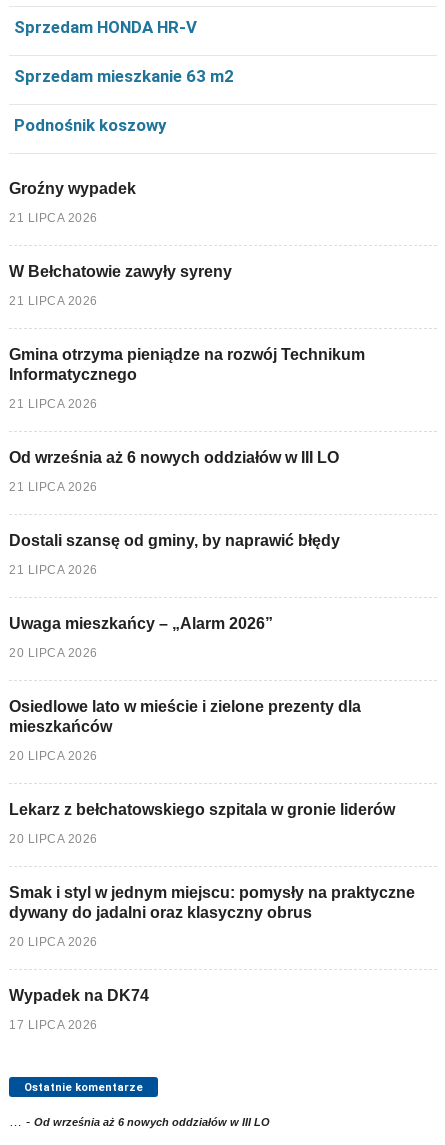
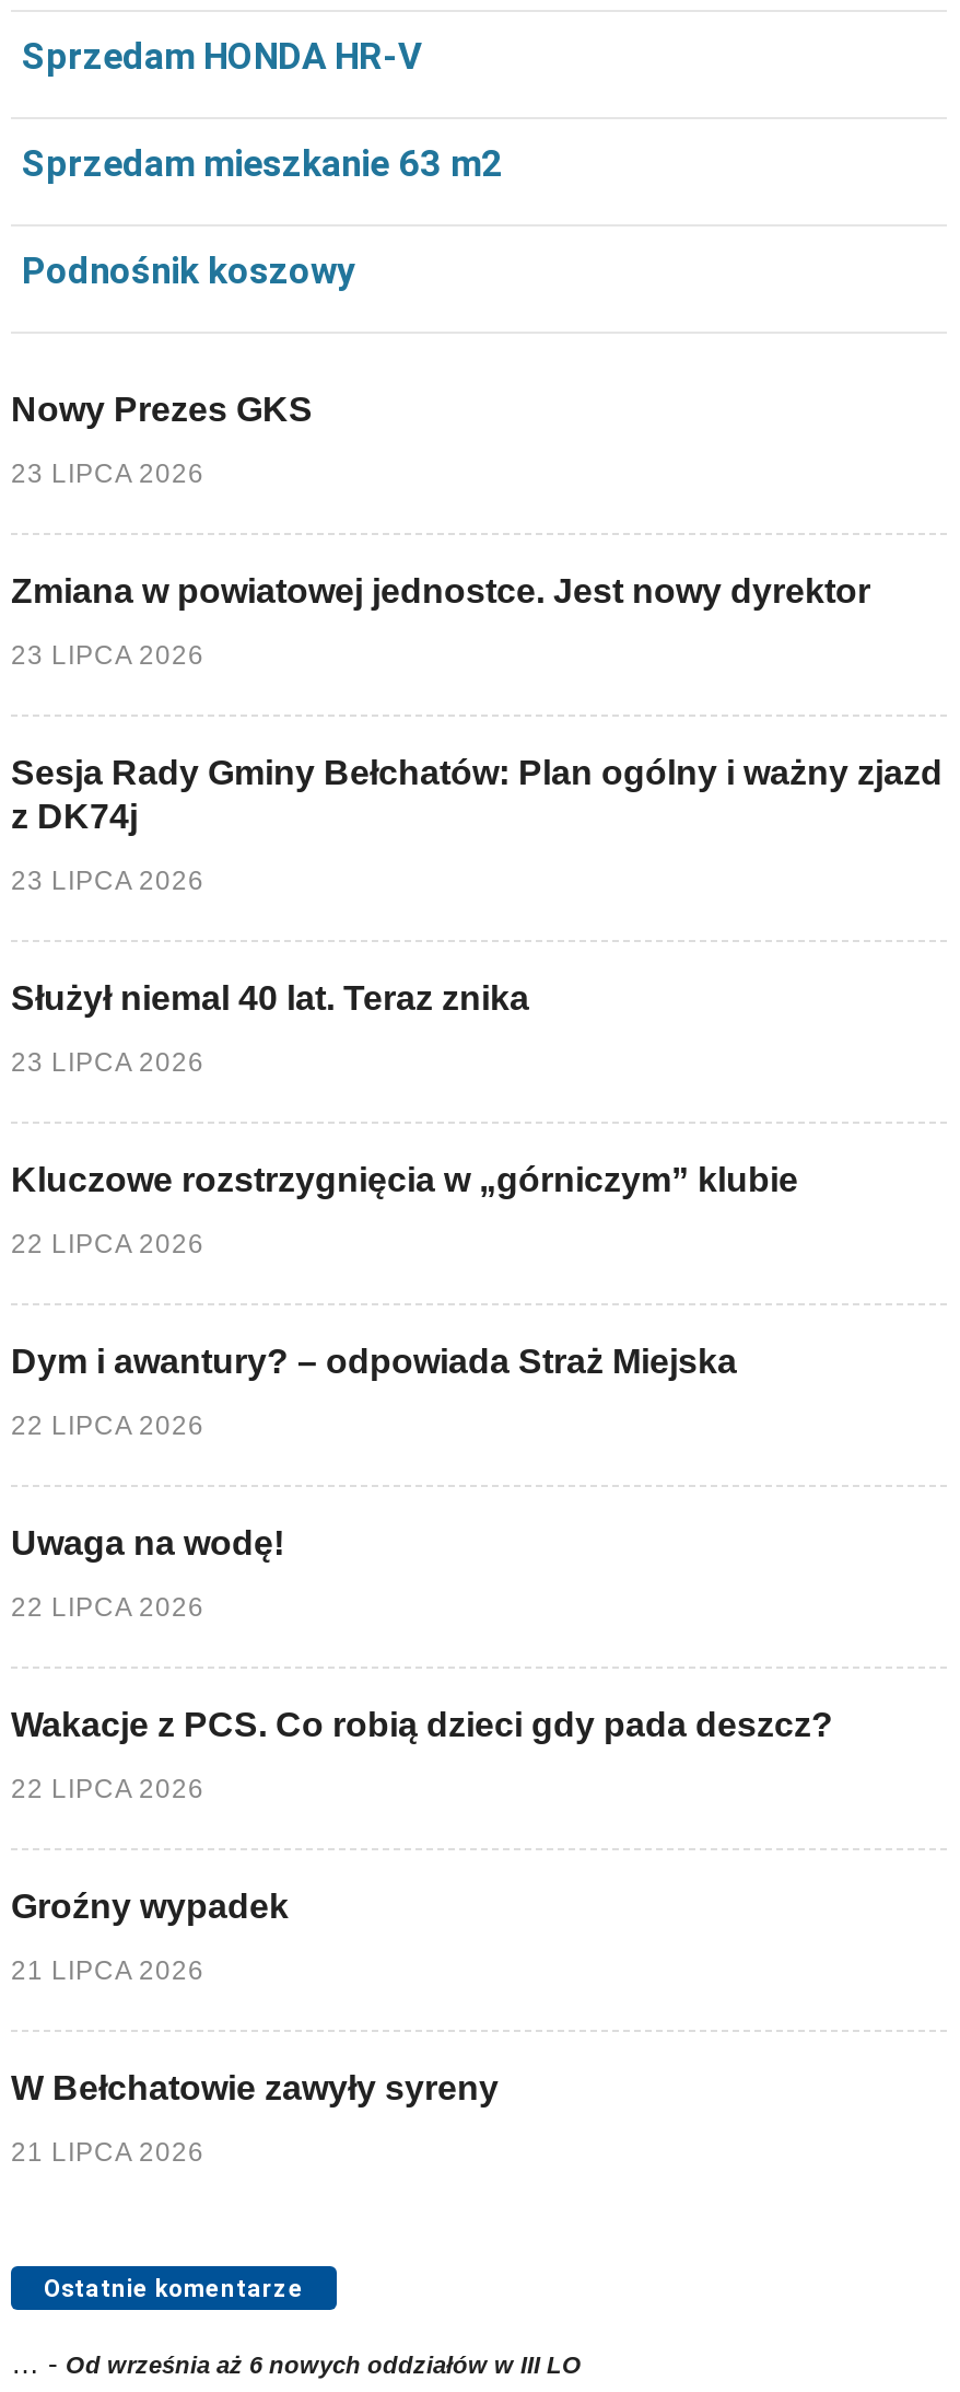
none -> [11,390,943,1803] Nowy Prezes GKS | 23 LIPCA 2026 | Zmiana w powiatowej jednostce. Jest nowy dyrektor | 23 LIPCA 2026 | Sesja Rady Gminy Bełchatów: Plan ogólny i ważny zjazd | z DK74j | 23 LIPCA 2026 | Służył niemal 40 lat. Teraz znika | 23 LIPCA 2026 | Kluczowe rozstrzygnięcia w „górniczym” klubie | 22 LIPCA 2026 | Dym i awantury? – odpowiada Straż Miejska | 22 LIPCA 2026 | Uwaga na wodę! | 22 LIPCA 2026 | Wakacje z PCS. Co robią dzieci gdy pada deszcz? | 22 LIPCA 2026
moved [9,179,232,307] -> [11,1886,499,2167]: Groźny wypadek | 21 LIPCA 2026 | W Bełchatowie zawyły syreny | 21 LIPCA 2026
[9,345,415,1031] Gmina otrzyma pieniądze na rozwój Technikum | Informatycznego | 21 LIPCA 2026 | Od września aż 6 nowych oddziałów w III LO | 21 LIPCA 2026 | Dostali szansę od gminy, by naprawić błędy | 21 LIPCA 2026 | Uwaga mieszkańcy – „Alarm 2026” | 20 LIPCA 2026 | Osiedlowe lato w mieście i zielone prezenty dla | mieszkańców | 20 LIPCA 2026 | Lekarz z bełchatowskiego szpitala w gronie liderów | 20 LIPCA 2026 | Smak i styl w jednym miejscu: pomysły na praktyczne | dywany do jadalni oraz klasyczny obrus | 20 LIPCA 2026 | Wypadek na DK74 | 17 LIPCA 2026 -> none

